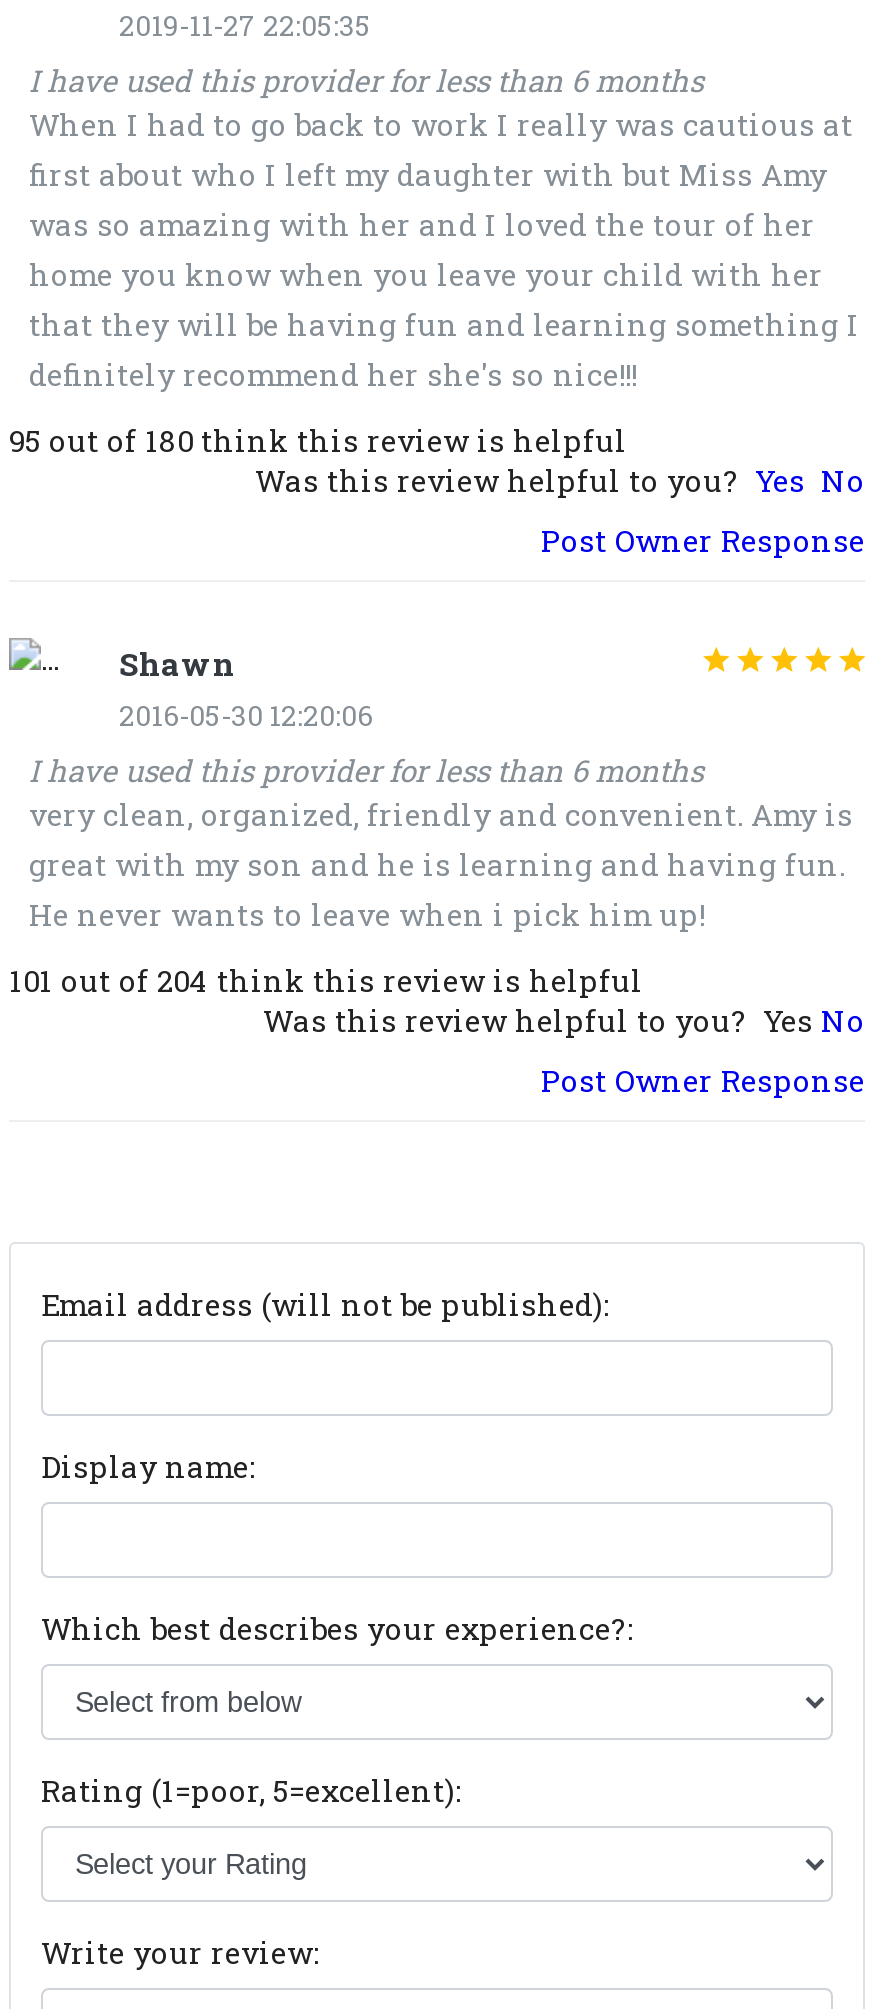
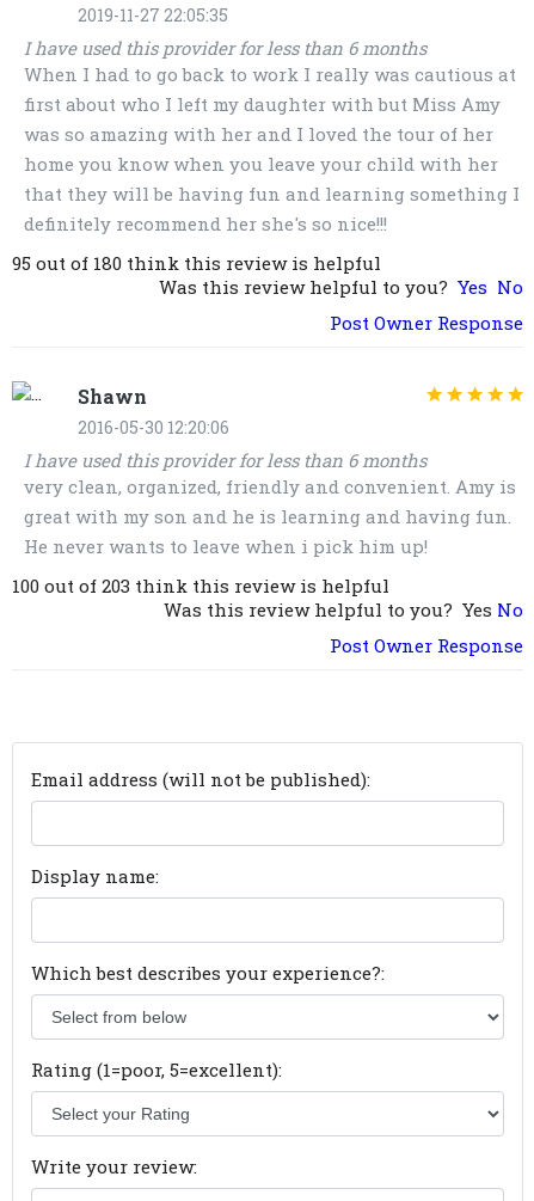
[9,960,643,1000] 101 out of 204 think this review is helpful -> [12,574,389,598] 100 out of 203 think this review is helpful

